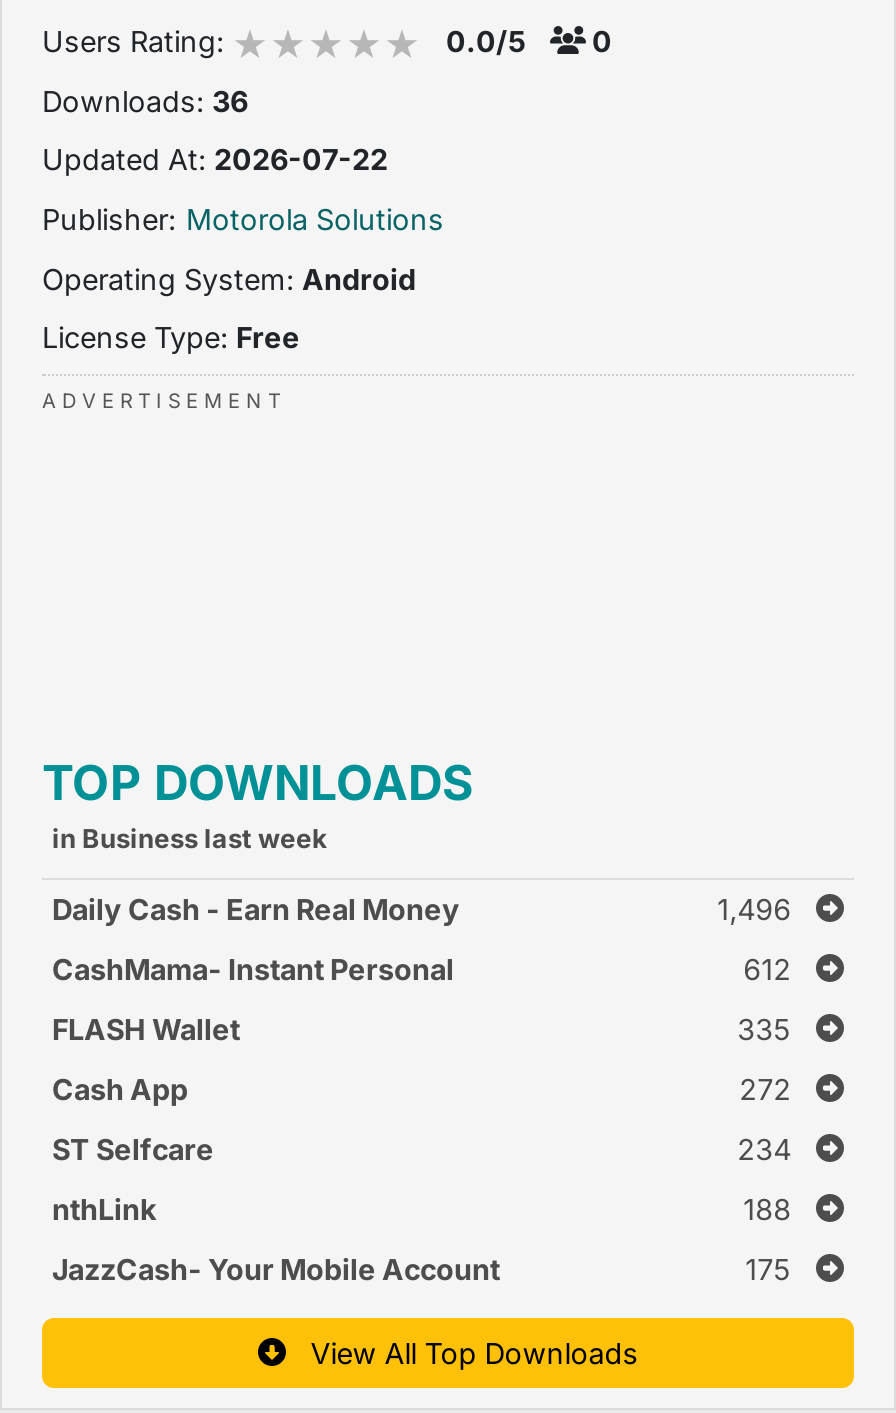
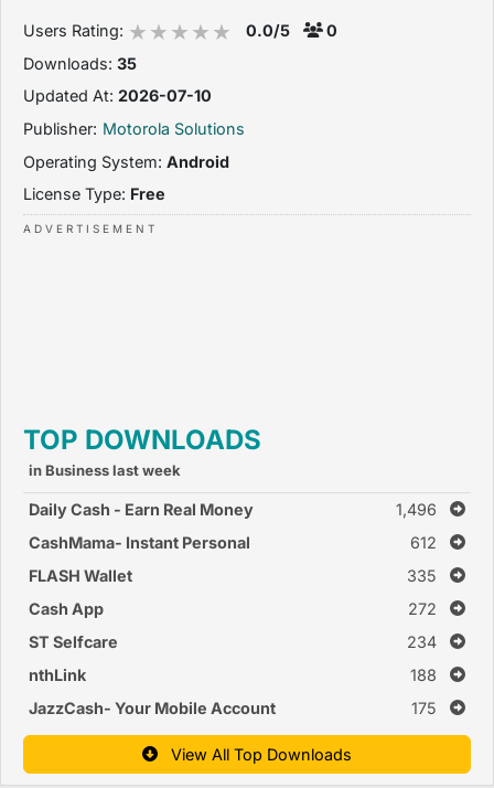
[42,83,248,117] Downloads: 36 -> [23,54,137,72] Downloads: 35
[42,141,388,175] Updated At: 2026-07-22 -> [23,86,212,104] Updated At: 2026-07-10

